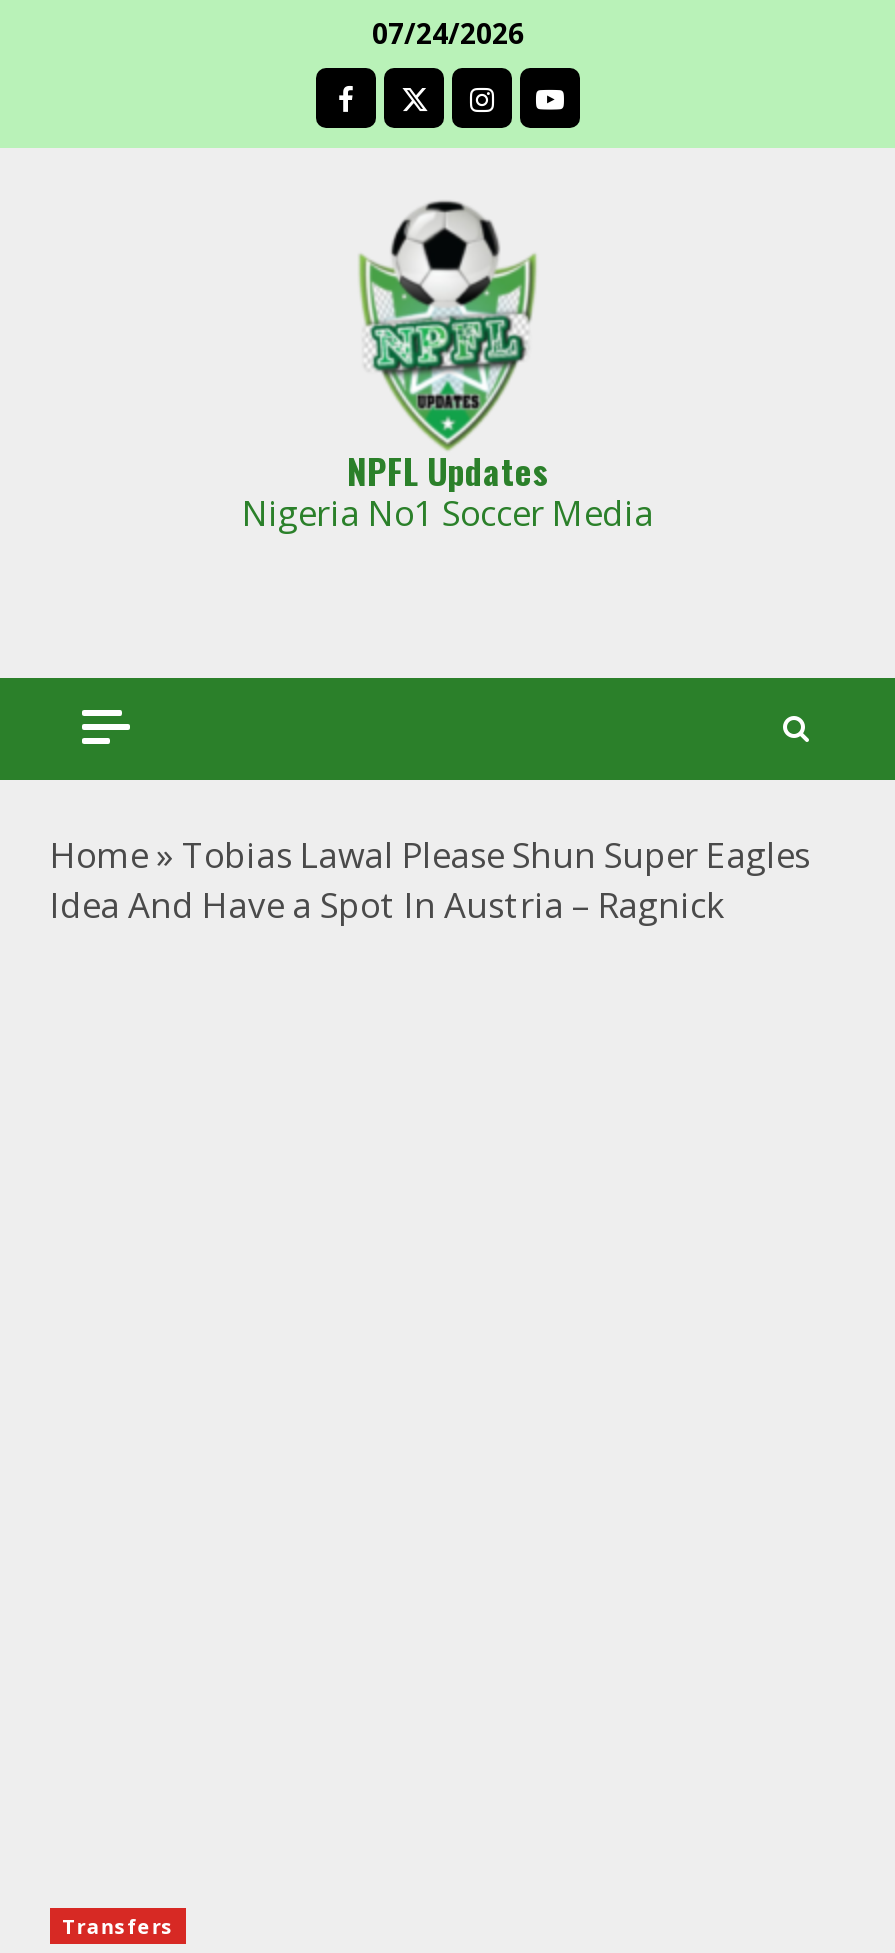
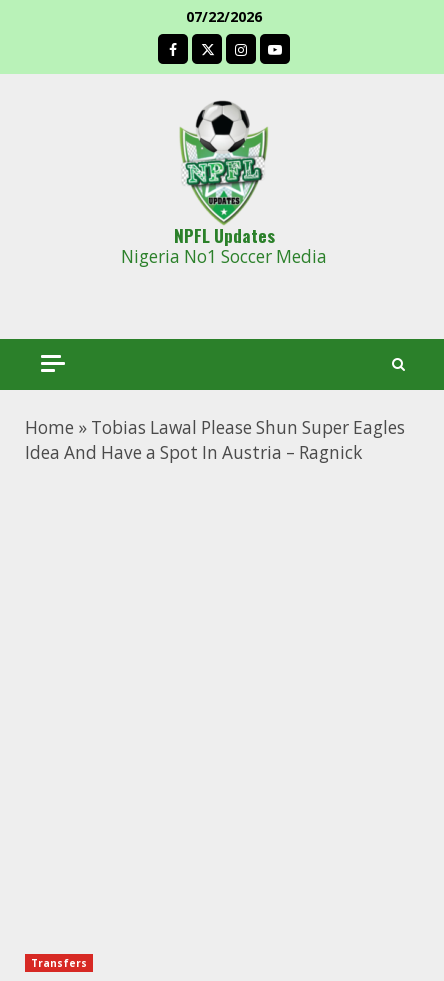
[372,14,524,52] 07/24/2026 -> [186,7,262,26] 07/22/2026

